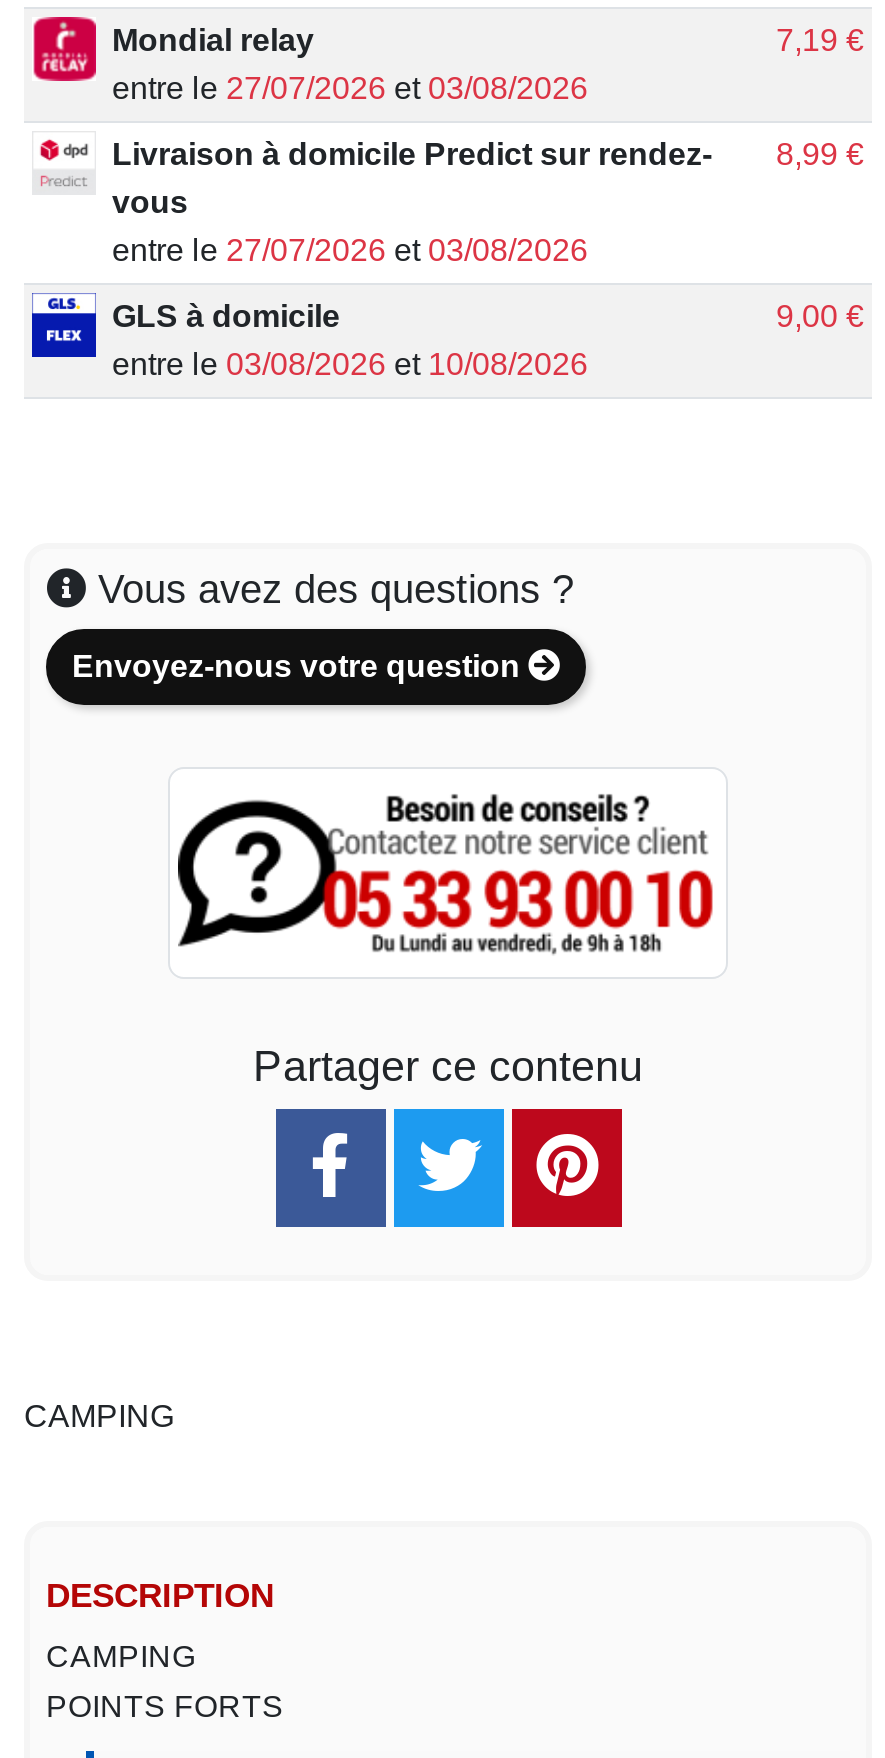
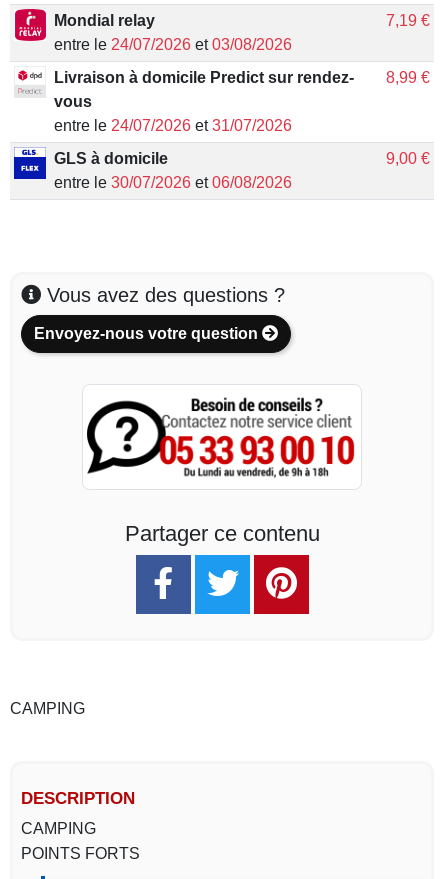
[112,71,588,105] entre le 27/07/2026 et 03/08/2026 -> [54,36,292,53] entre le 24/07/2026 et 03/08/2026
[112,233,588,267] entre le 27/07/2026 et 03/08/2026 -> [54,117,292,134] entre le 24/07/2026 et 31/07/2026
[112,347,588,381] entre le 03/08/2026 et 10/08/2026 -> [54,174,292,191] entre le 30/07/2026 et 06/08/2026

